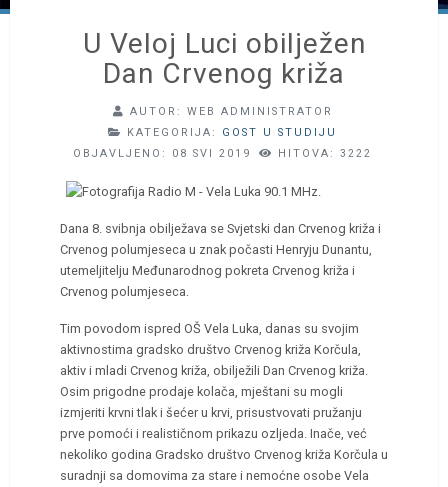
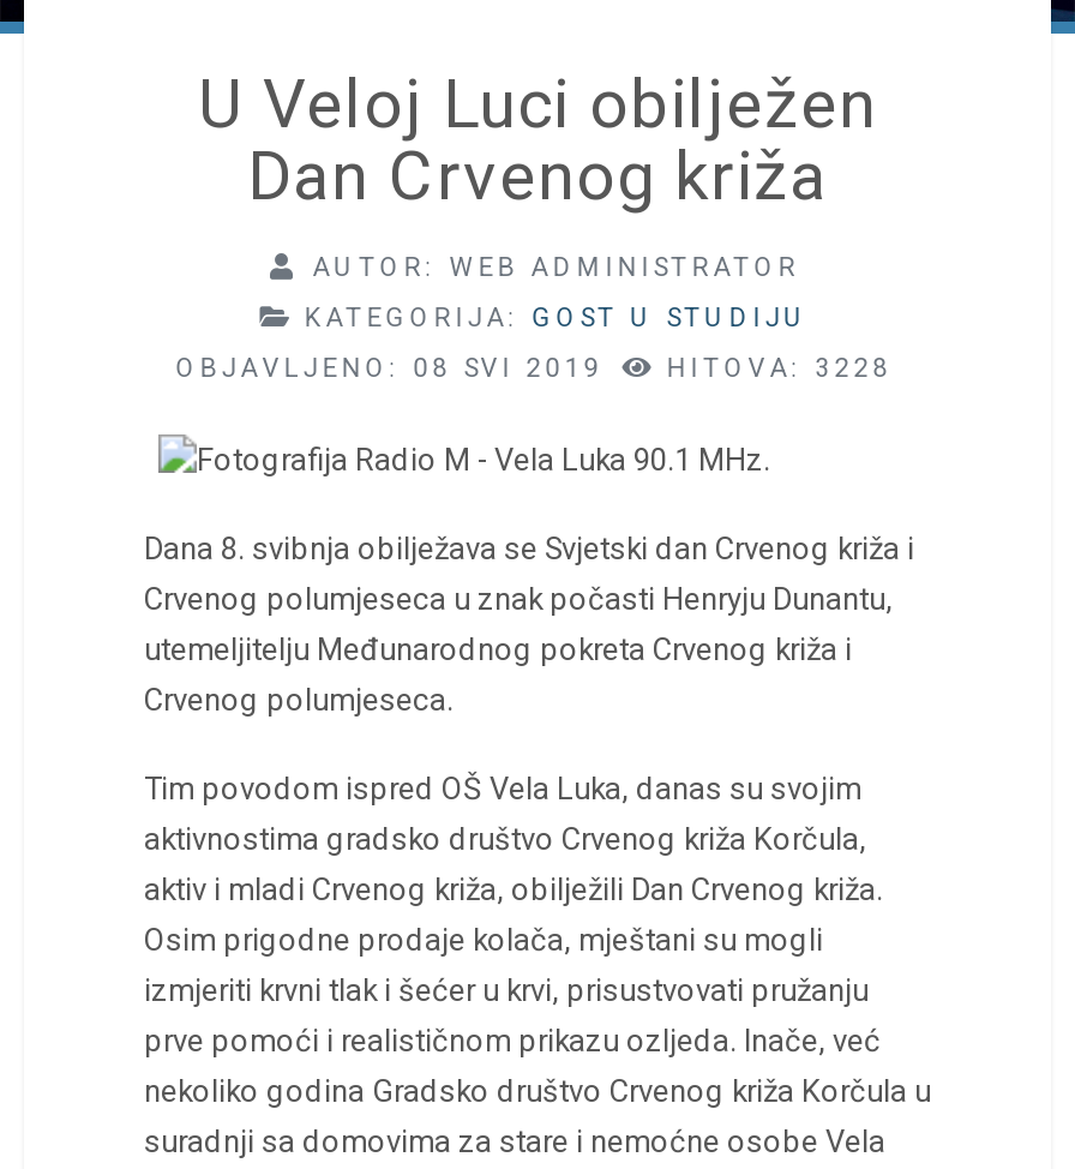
[73,146,372,159] OBJAVLJENO: 08 SVI 2019 HITOVA: 3222 -> [176,352,892,383] OBJAVLJENO: 08 SVI 2019 HITOVA: 3228

